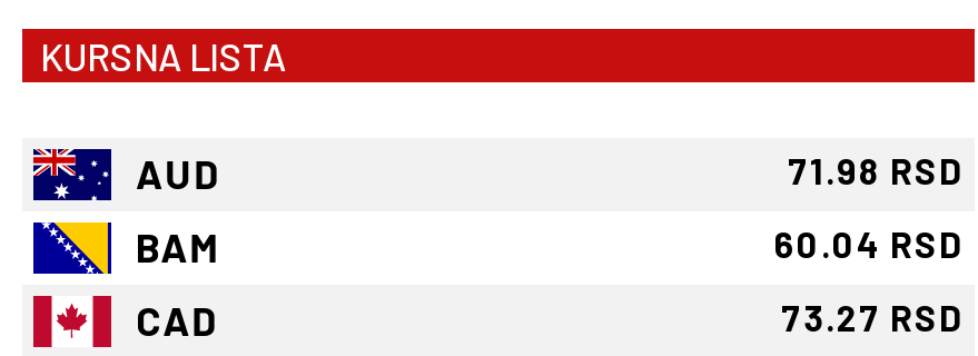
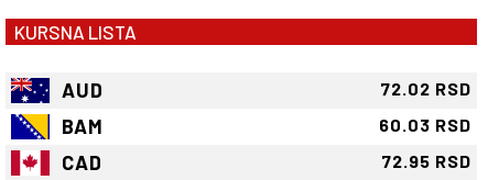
[788,149,964,191] 71.98 RSD -> [380,78,471,99] 72.02 RSD
[774,222,964,265] 60.04 RSD -> [379,114,471,135] 60.03 RSD
[781,296,964,338] 73.27 RSD -> [381,150,471,171] 72.95 RSD

